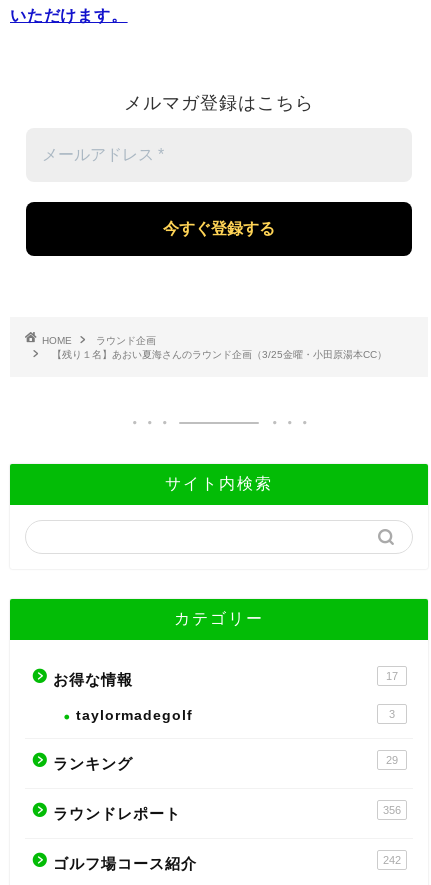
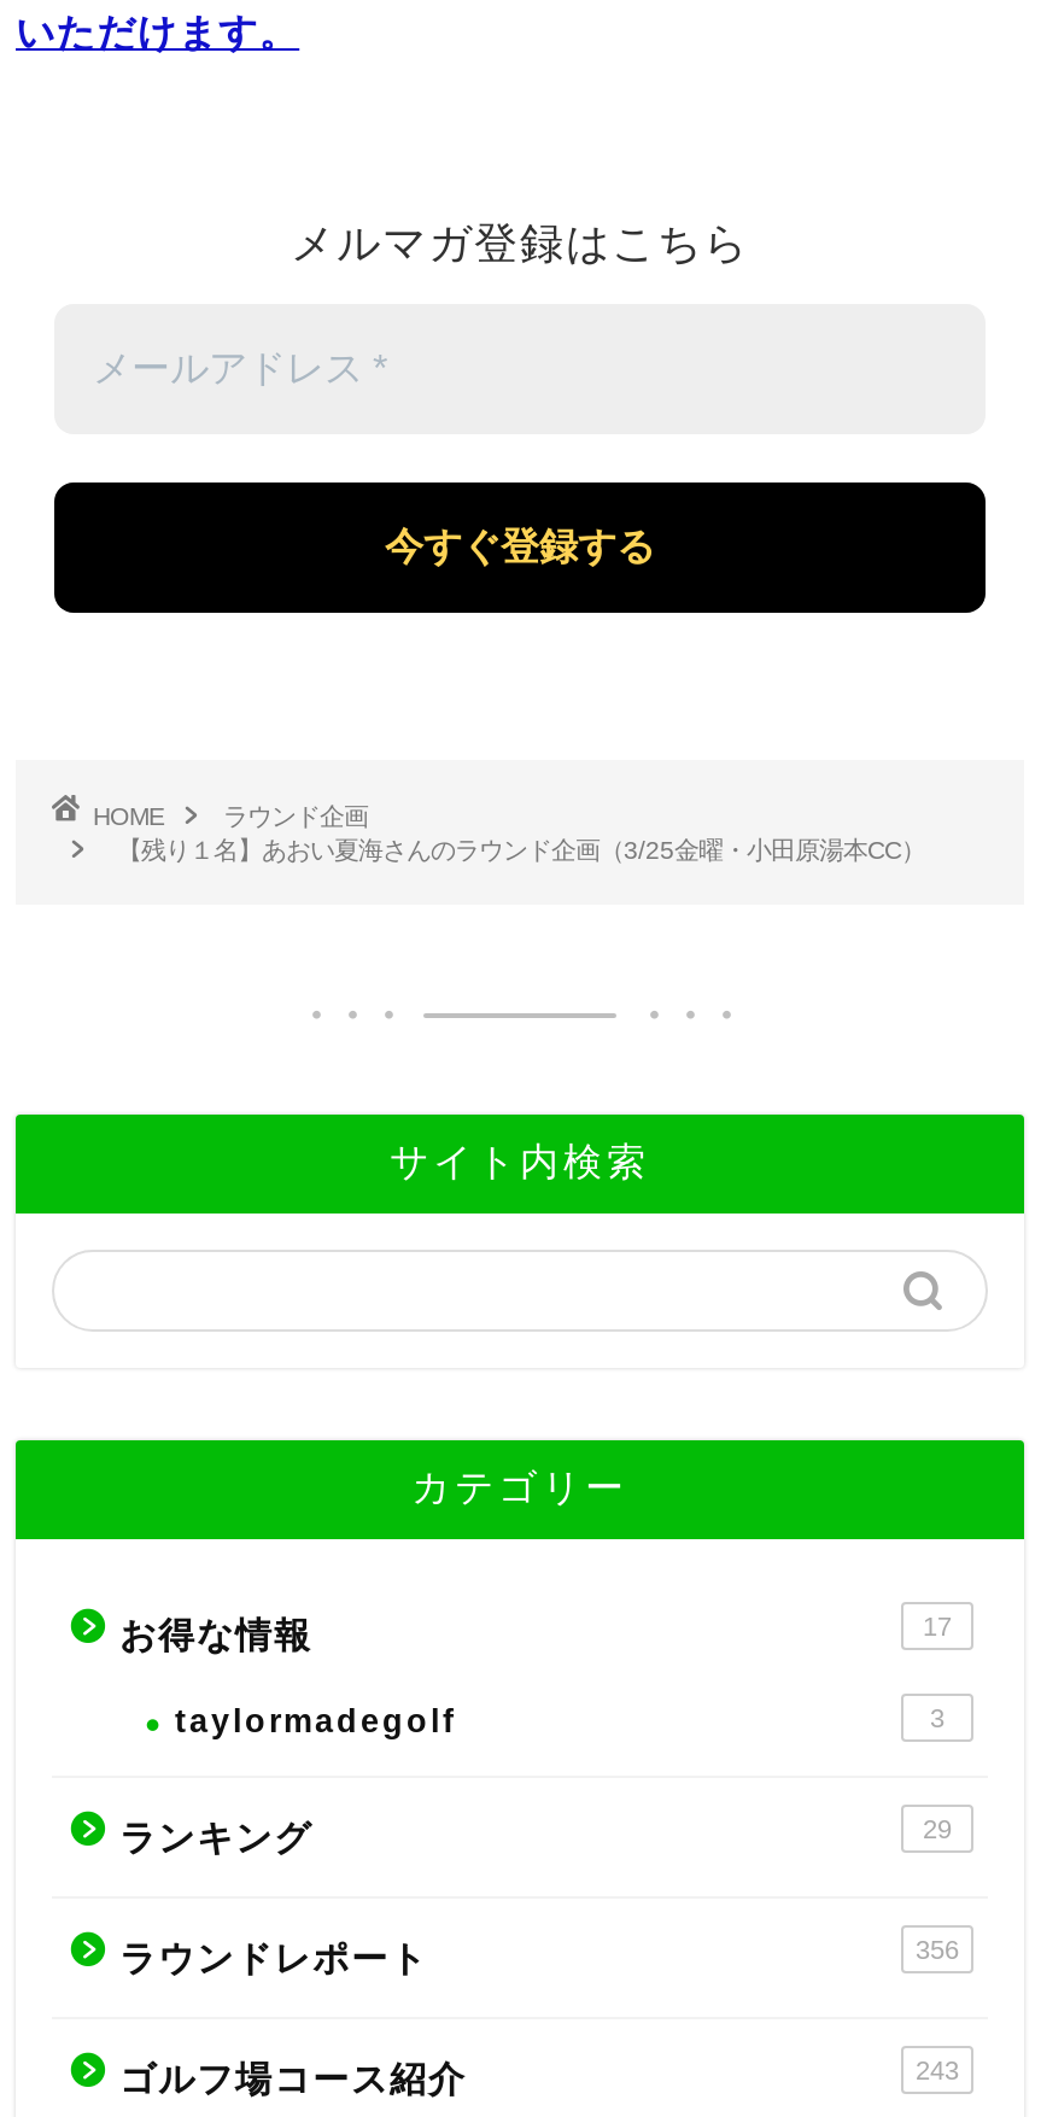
[383,854,401,866] 242 -> [916,2057,959,2086] 243

